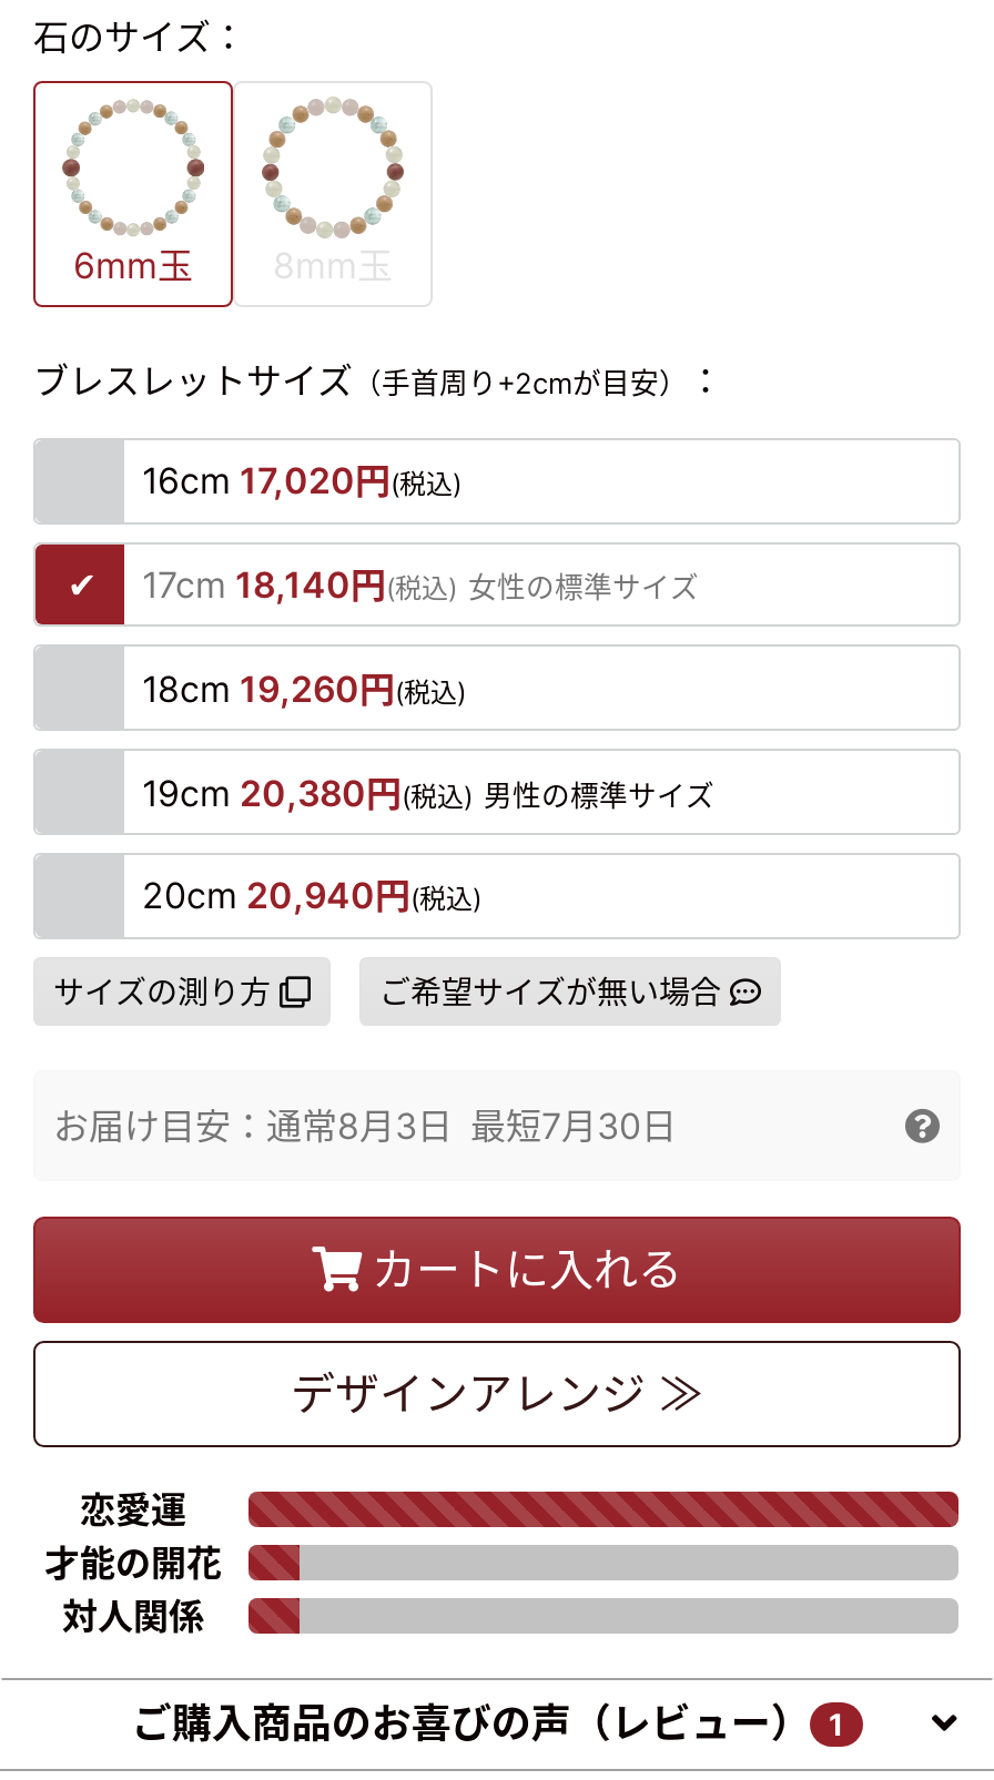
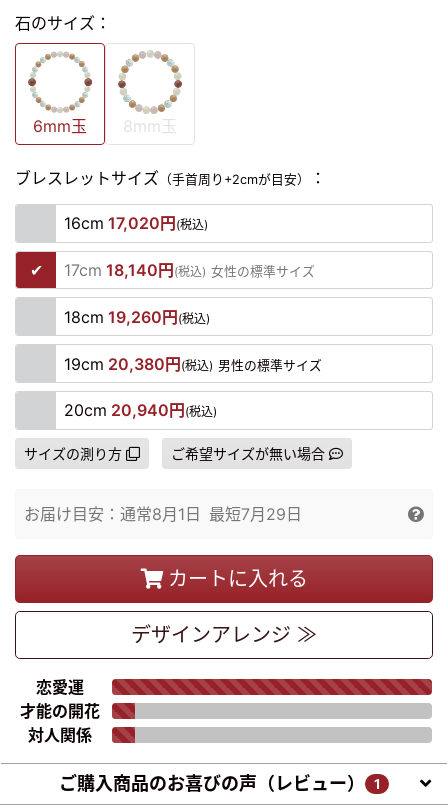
[53,1103,677,1147] お届け目安：通常8月3日最短7月30日 -> [24,504,302,524] お届け目安：通常8月1日最短7月29日

